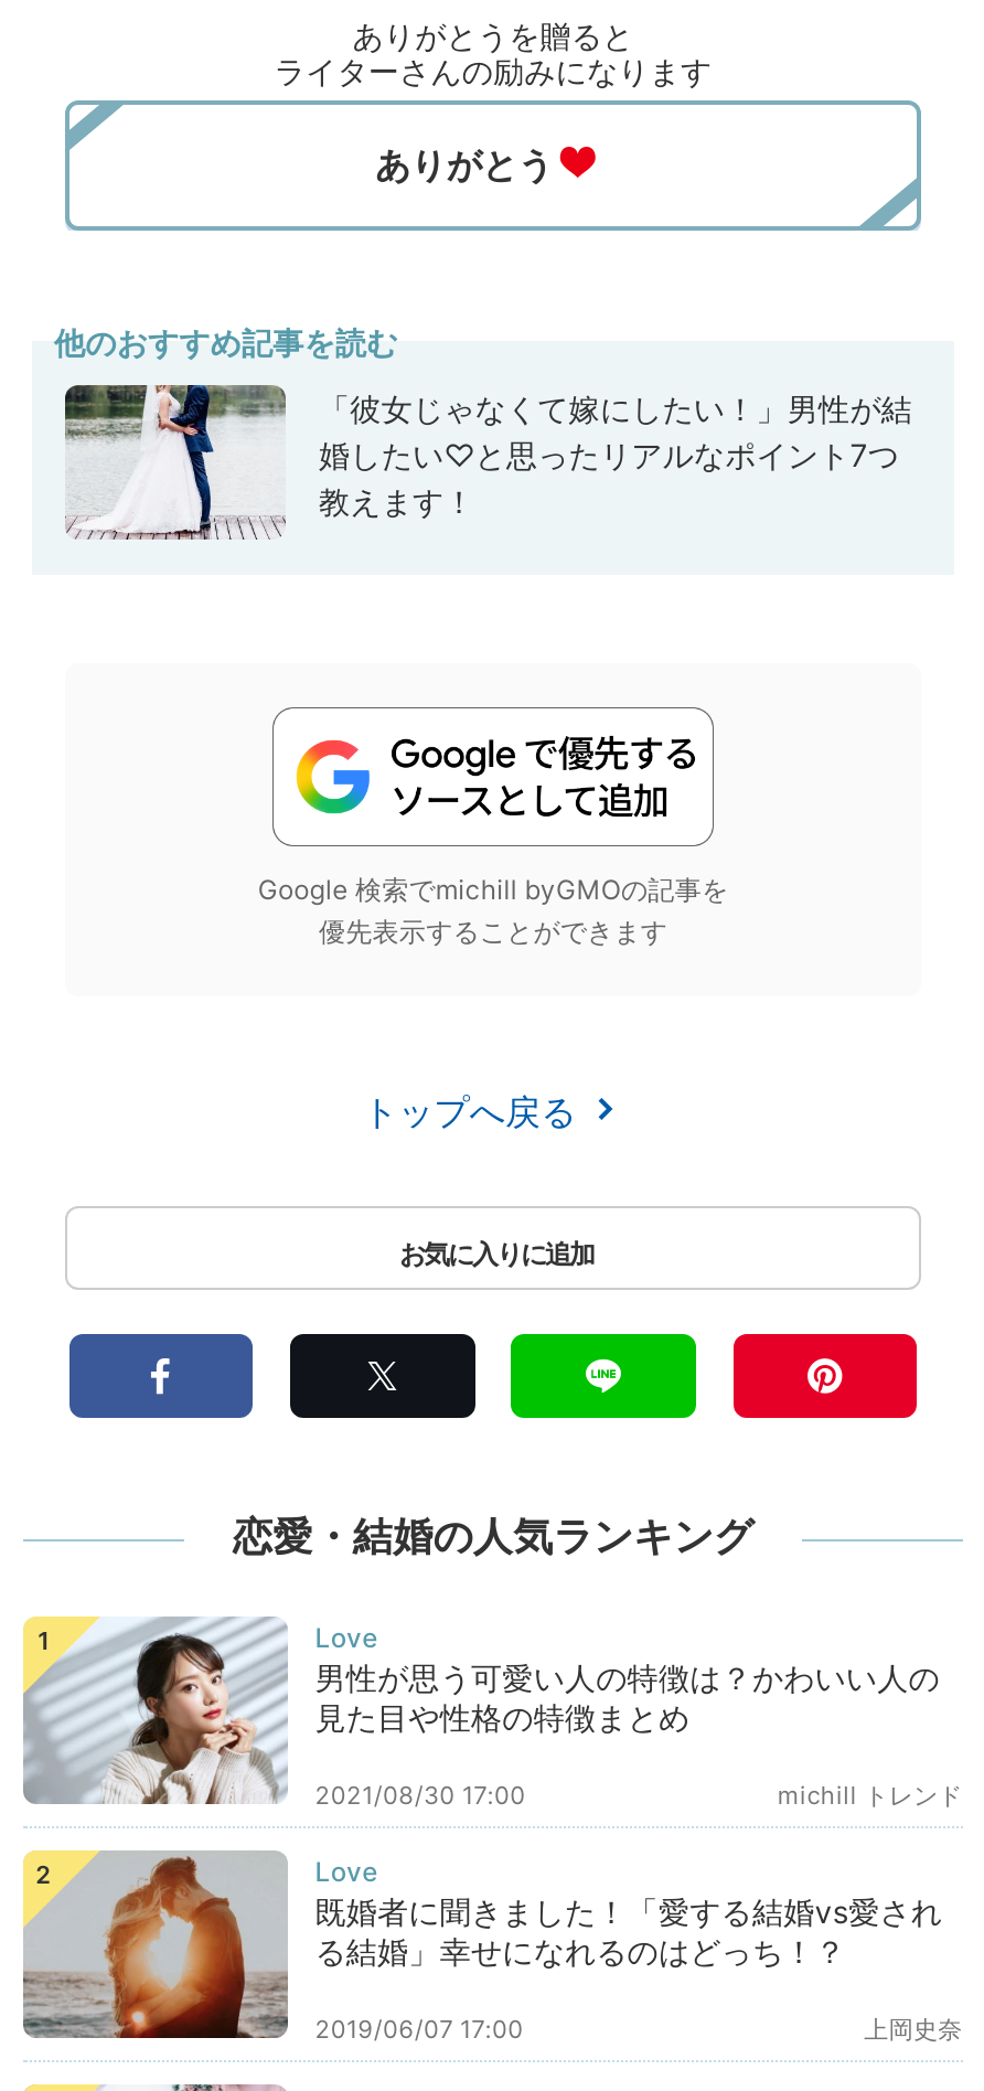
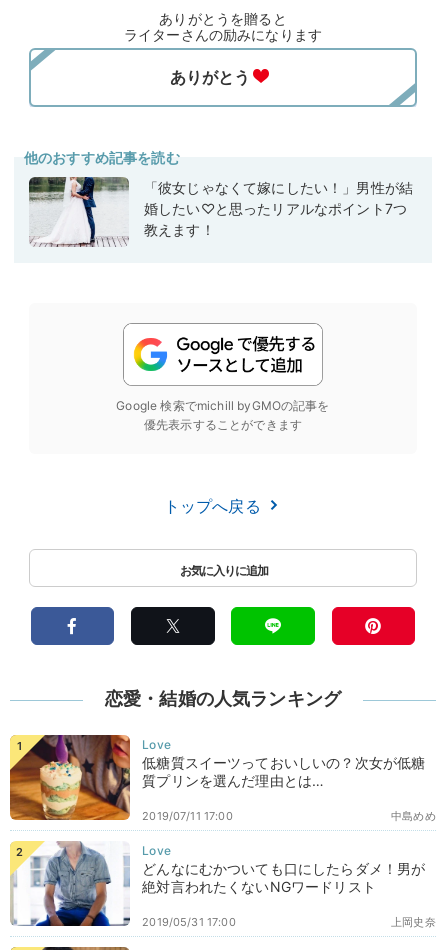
[23,1617,940,1804] [image] | 男性が思う可愛い人の特徴は？かわいい人の | 見た目や性格の特徴まとめ -> [9,734,425,821] [image] | 低糖質スイーツっておいしいの？次女が低糖 | 質プリンを選んだ理由とは…
[315,1780,963,1811] michill トレンド | 2021/08/30 17:00 -> [142,809,436,823] 中島めめ | 2019/07/11 17:00
[23,1850,942,2040] [image] | 既婚者に聞きました！「愛する結婚vs愛され | る結婚」幸せになれるのはどっち！？ -> [11,842,425,927] [image] | どんなにむかついても口にしたらダメ！男が | 絶対言われたくないNGワードリスト
[315,2014,524,2044] 2019/06/07 17:00 -> [142,915,236,929] 2019/05/31 17:00

